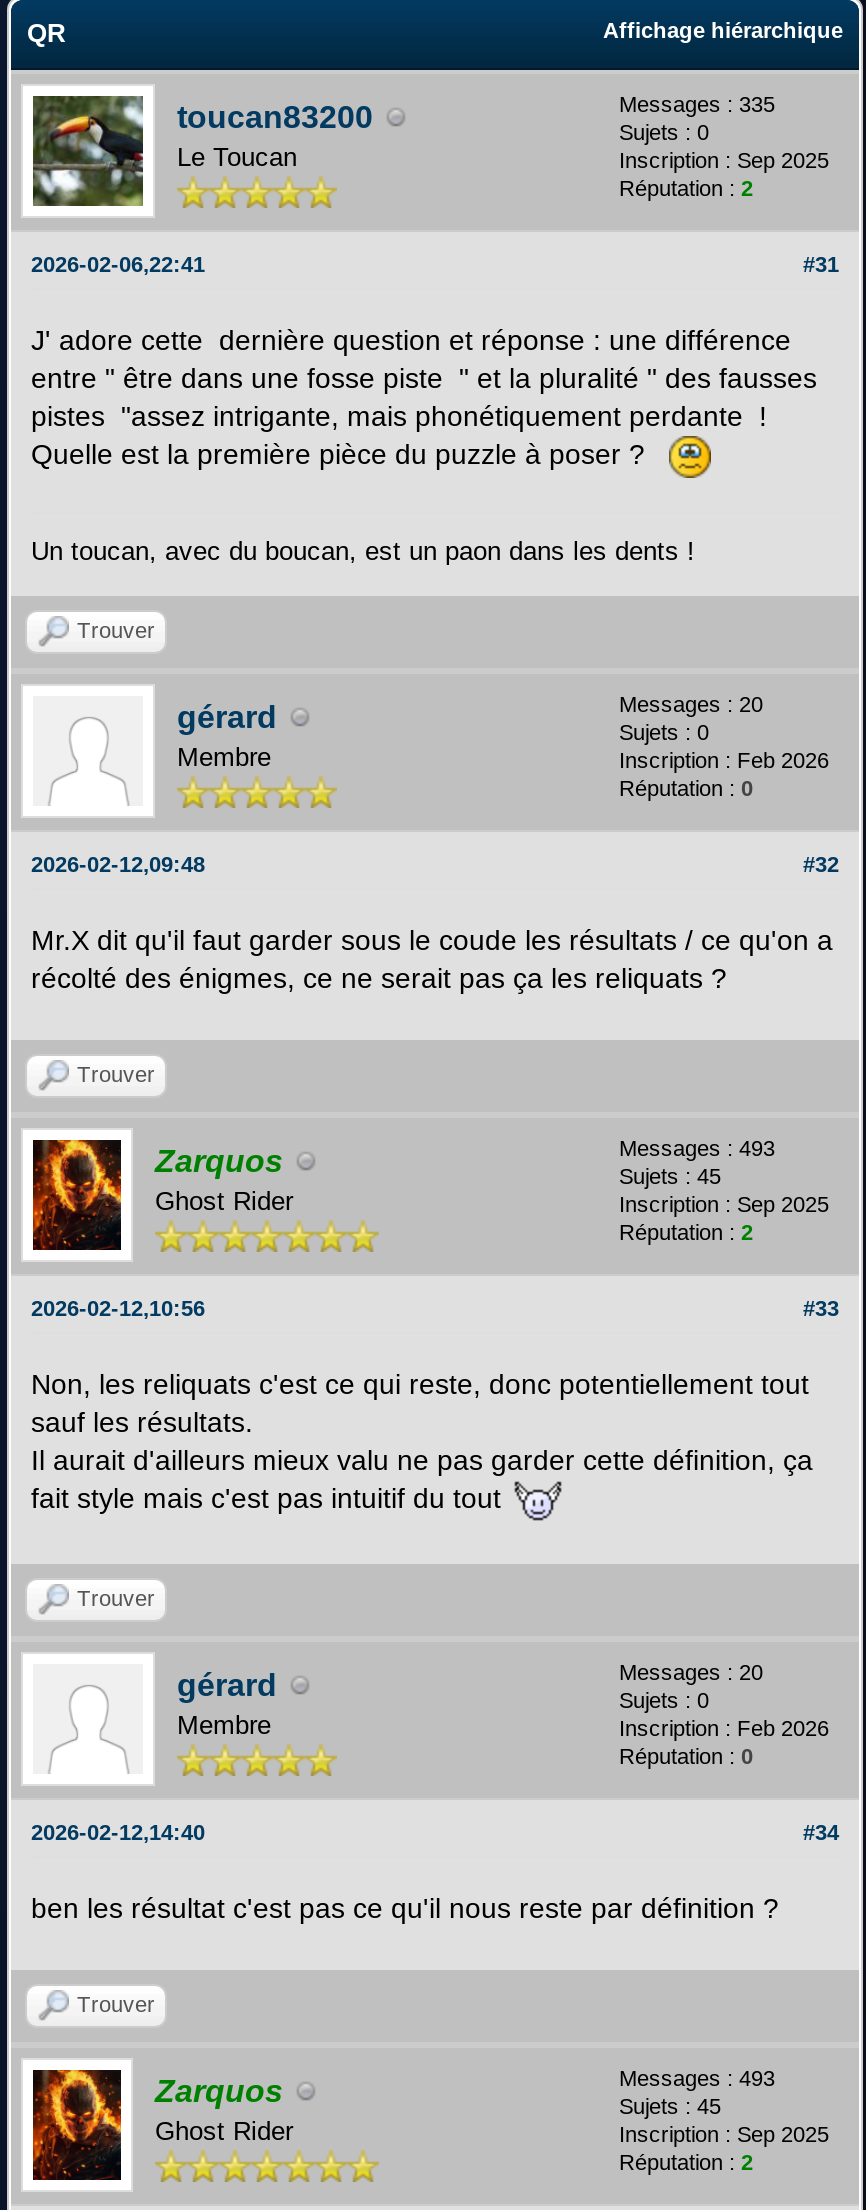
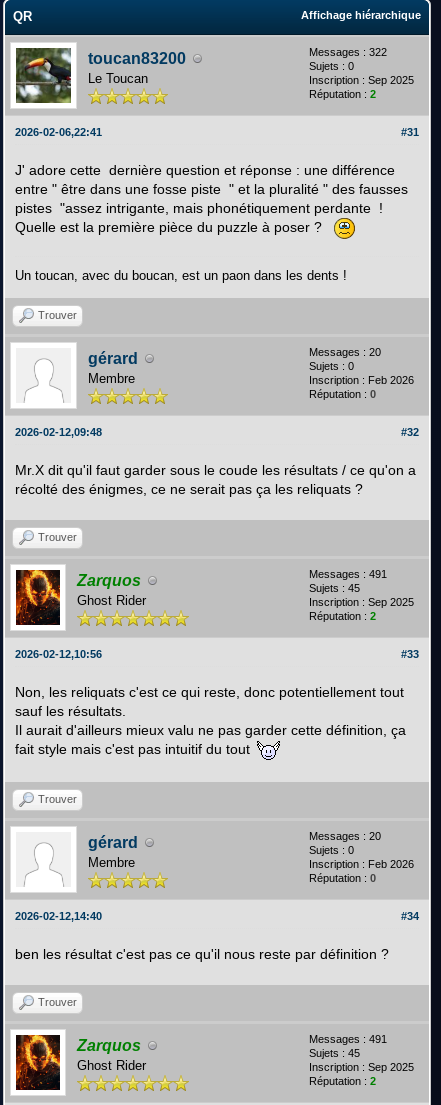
[619,92,775,116] Messages : 335 -> [309,46,387,58] Messages : 322
[619,1136,775,1160] Messages : 493 -> [309,568,387,580] Messages : 491
[619,2066,775,2090] Messages : 493 -> [309,1033,387,1045] Messages : 491

